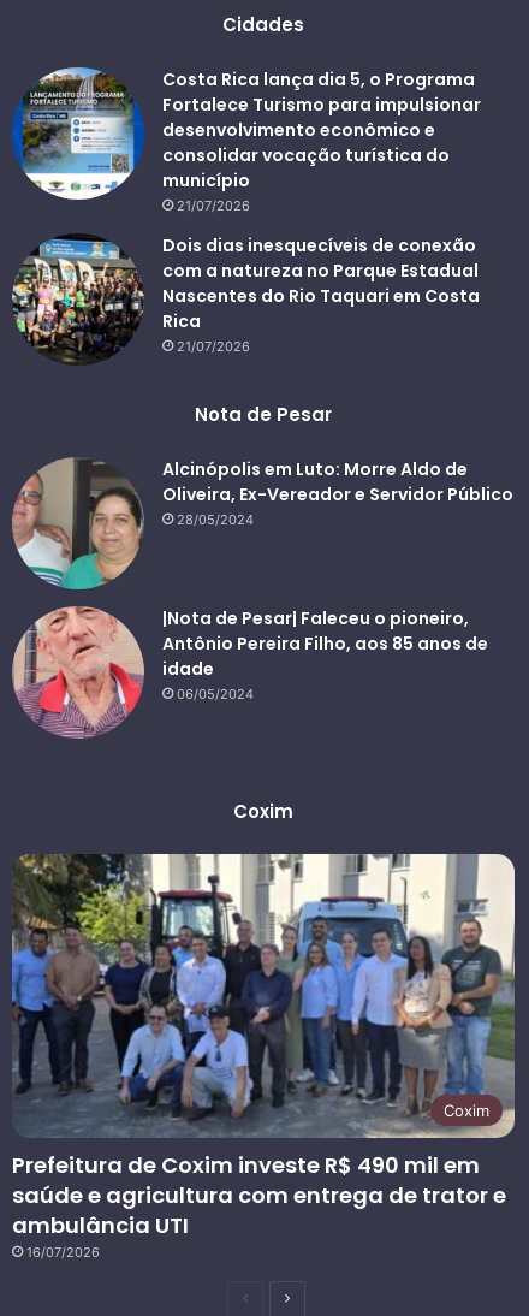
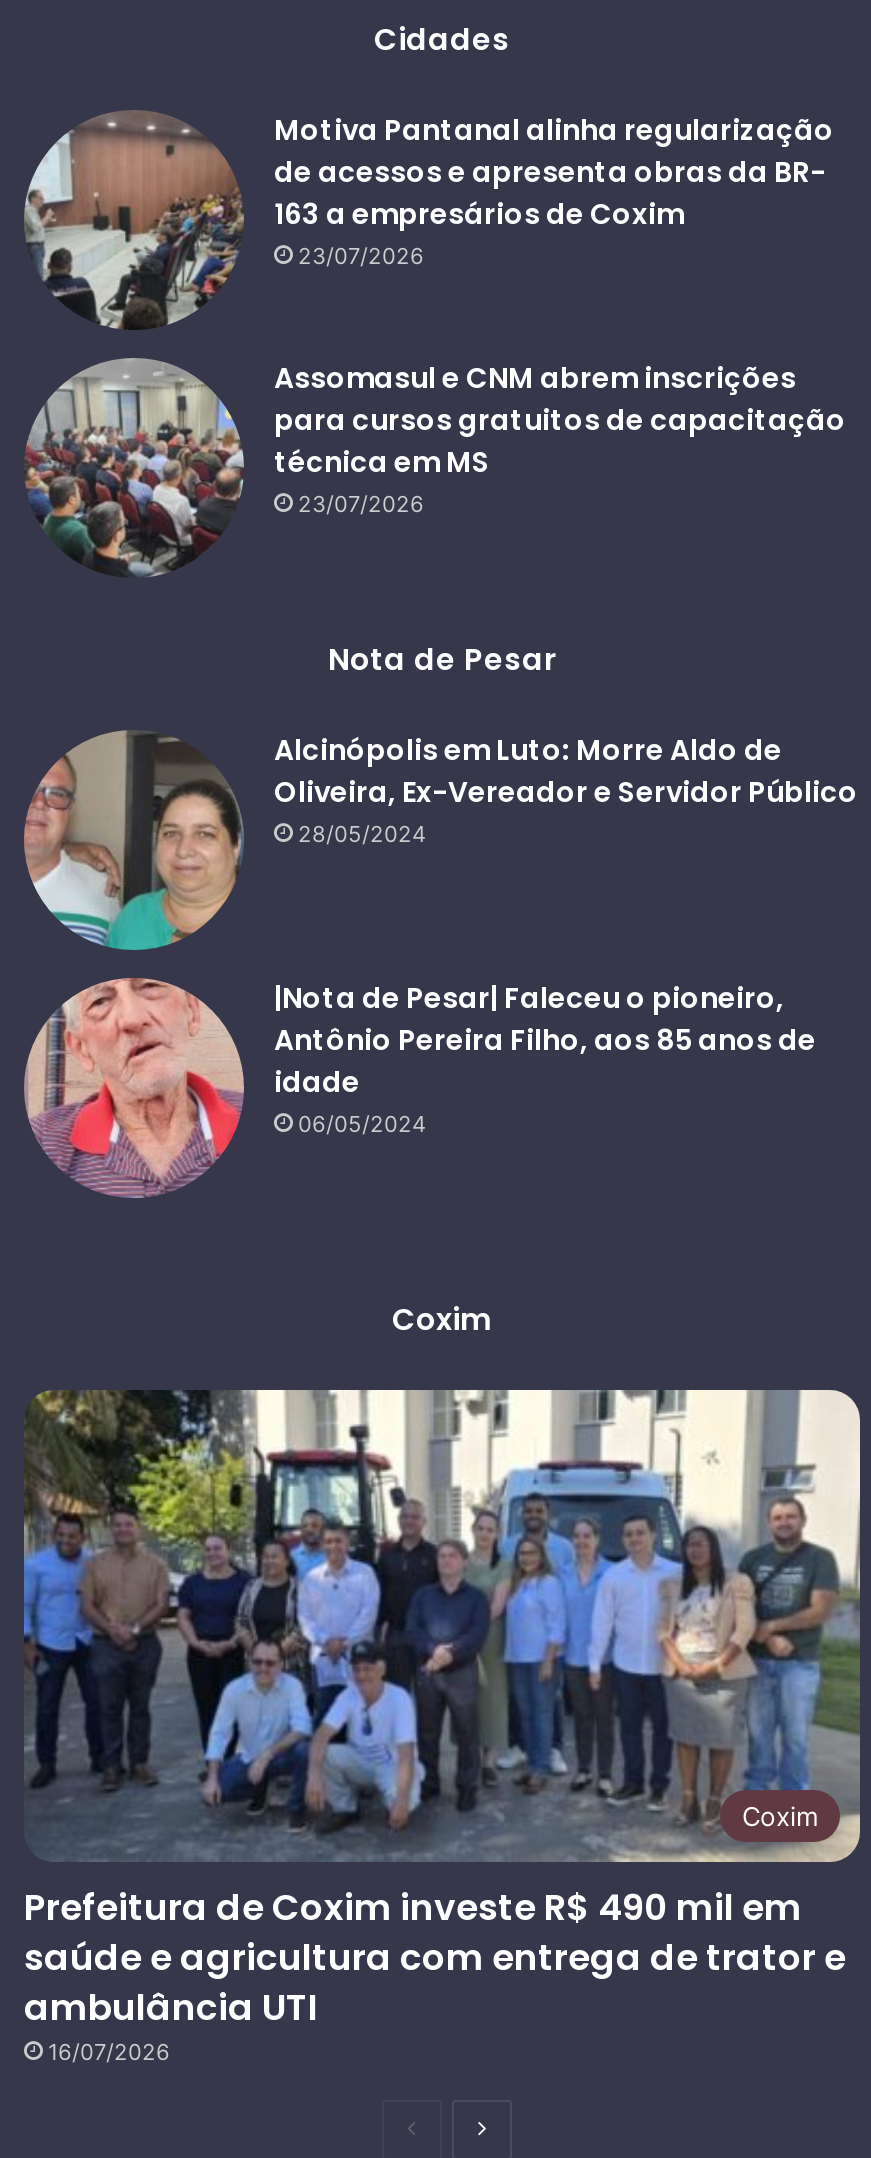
[12,66,481,214] [image] | Costa Rica lança dia 5, o Programa | Fortalece Turismo para impulsionar | desenvolvimento econômico e | consolidar vocação turística do | município | 21/07/2026 -> [24,110,834,330] [image] | Motiva Pantanal alinha regularização | de acessos e apresenta obras da BR- | 163 a empresários de Coxim | 23/07/2026
[11,233,480,366] [image] | Dois dias inesquecíveis de conexão | com a natureza no Parque Estadual | Nascentes do Rio Taquari em Costa | Rica | 21/07/2026 -> [26,356,846,578] [image] | Assomasul e CNM abrem inscrições | para cursos gratuitos de capacitação | técnica em MS | 23/07/2026

